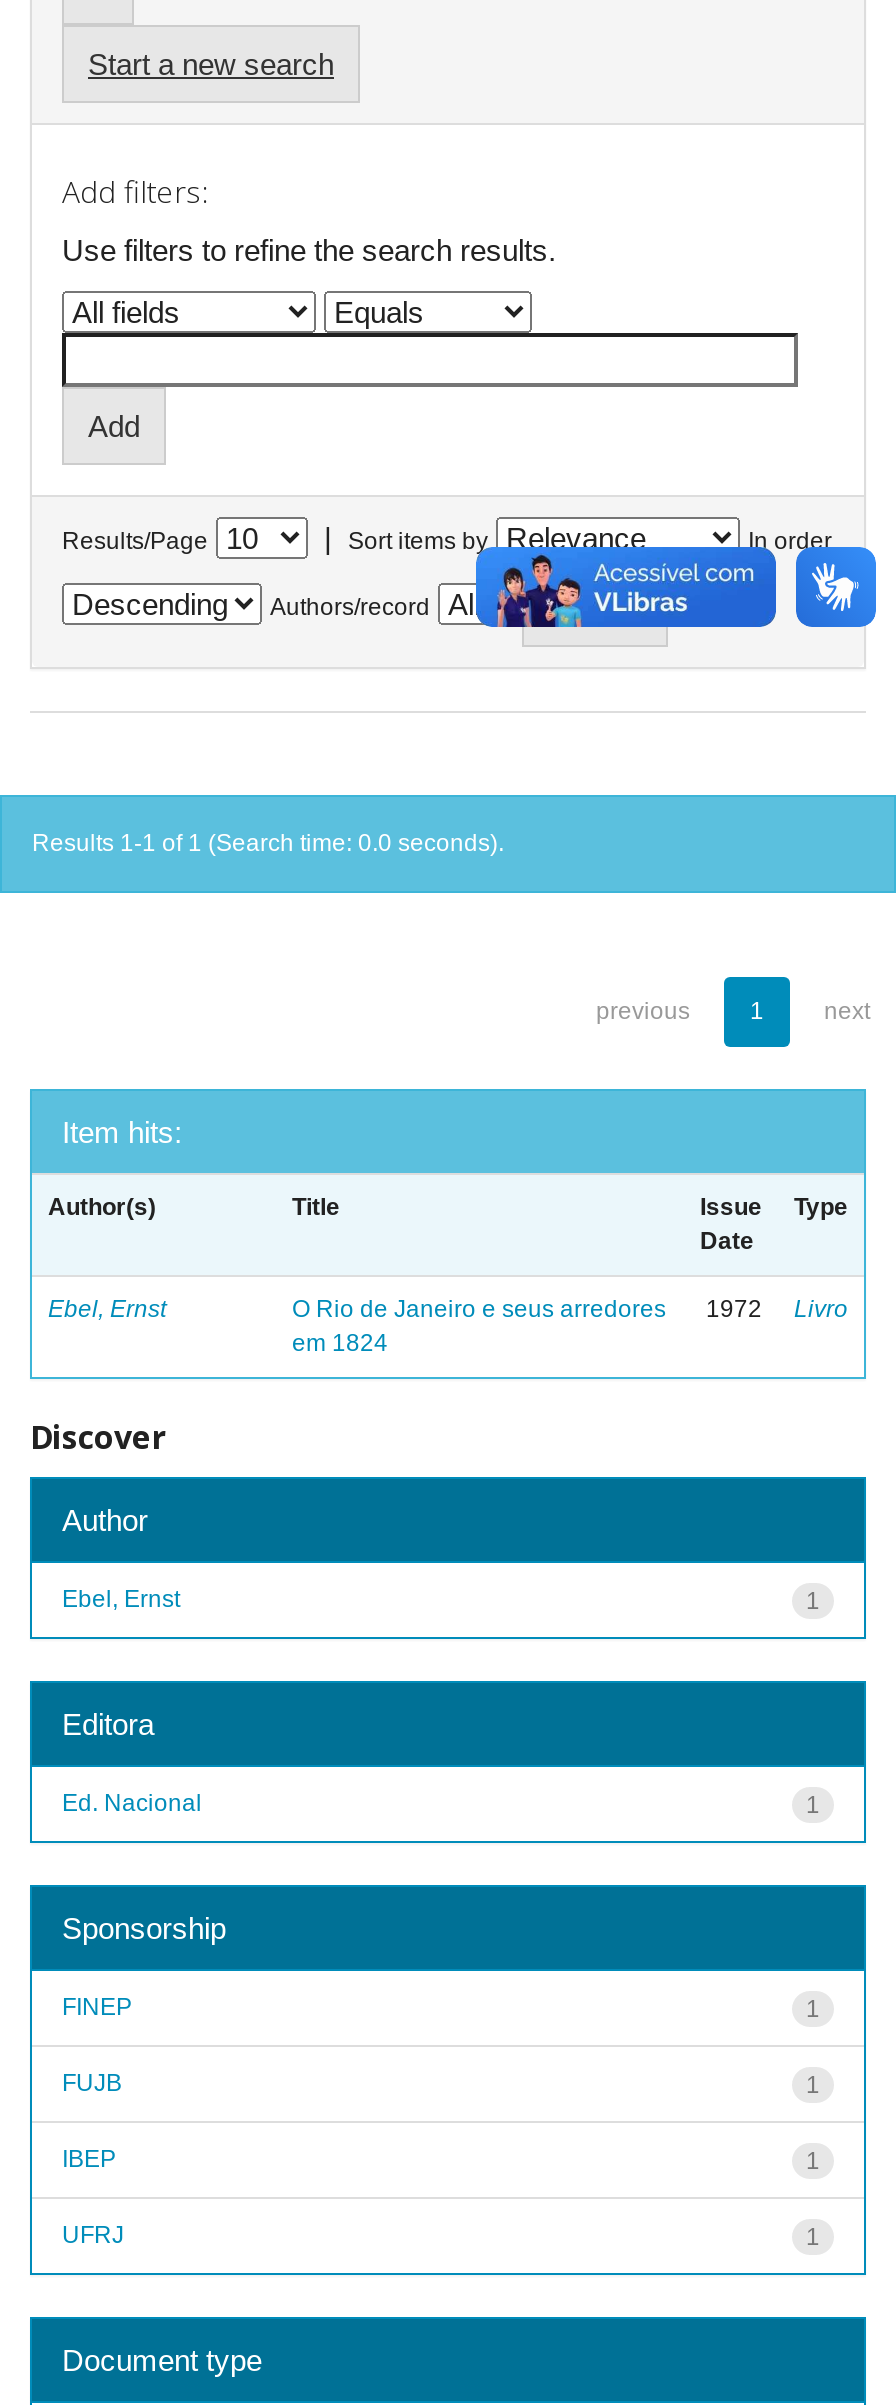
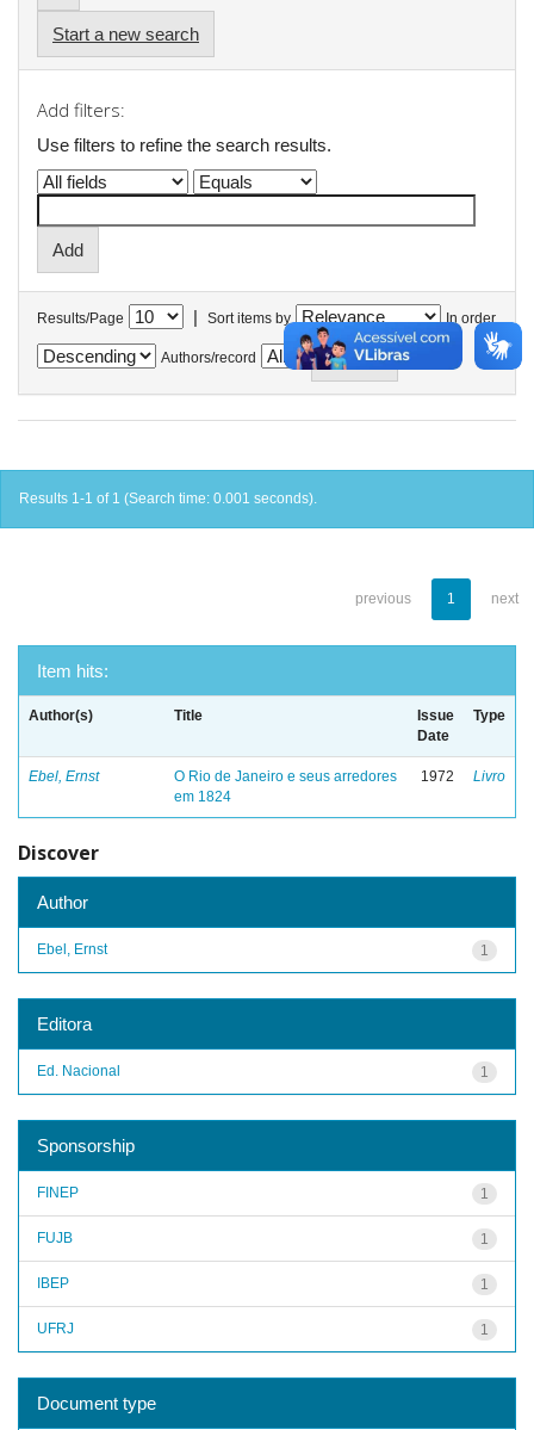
[32,829,504,857] Results 1-1 of 1 (Search time: 0.0 seconds). -> [19,490,317,507] Results 1-1 of 1 (Search time: 0.001 seconds).

